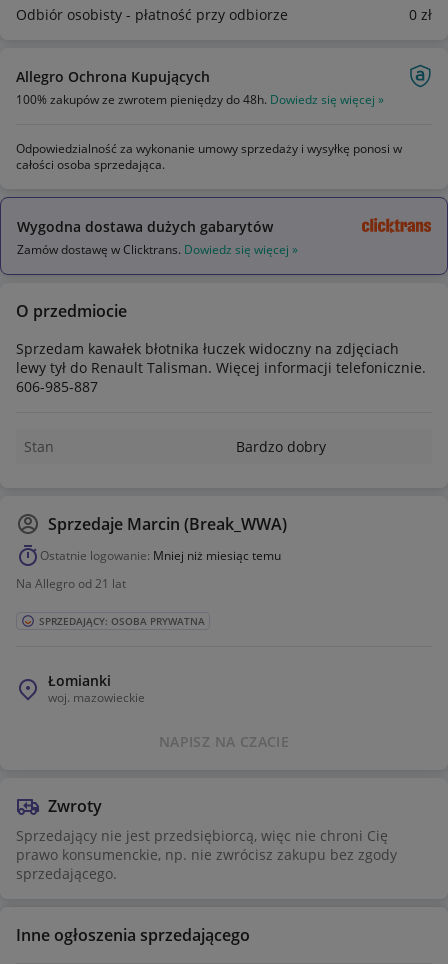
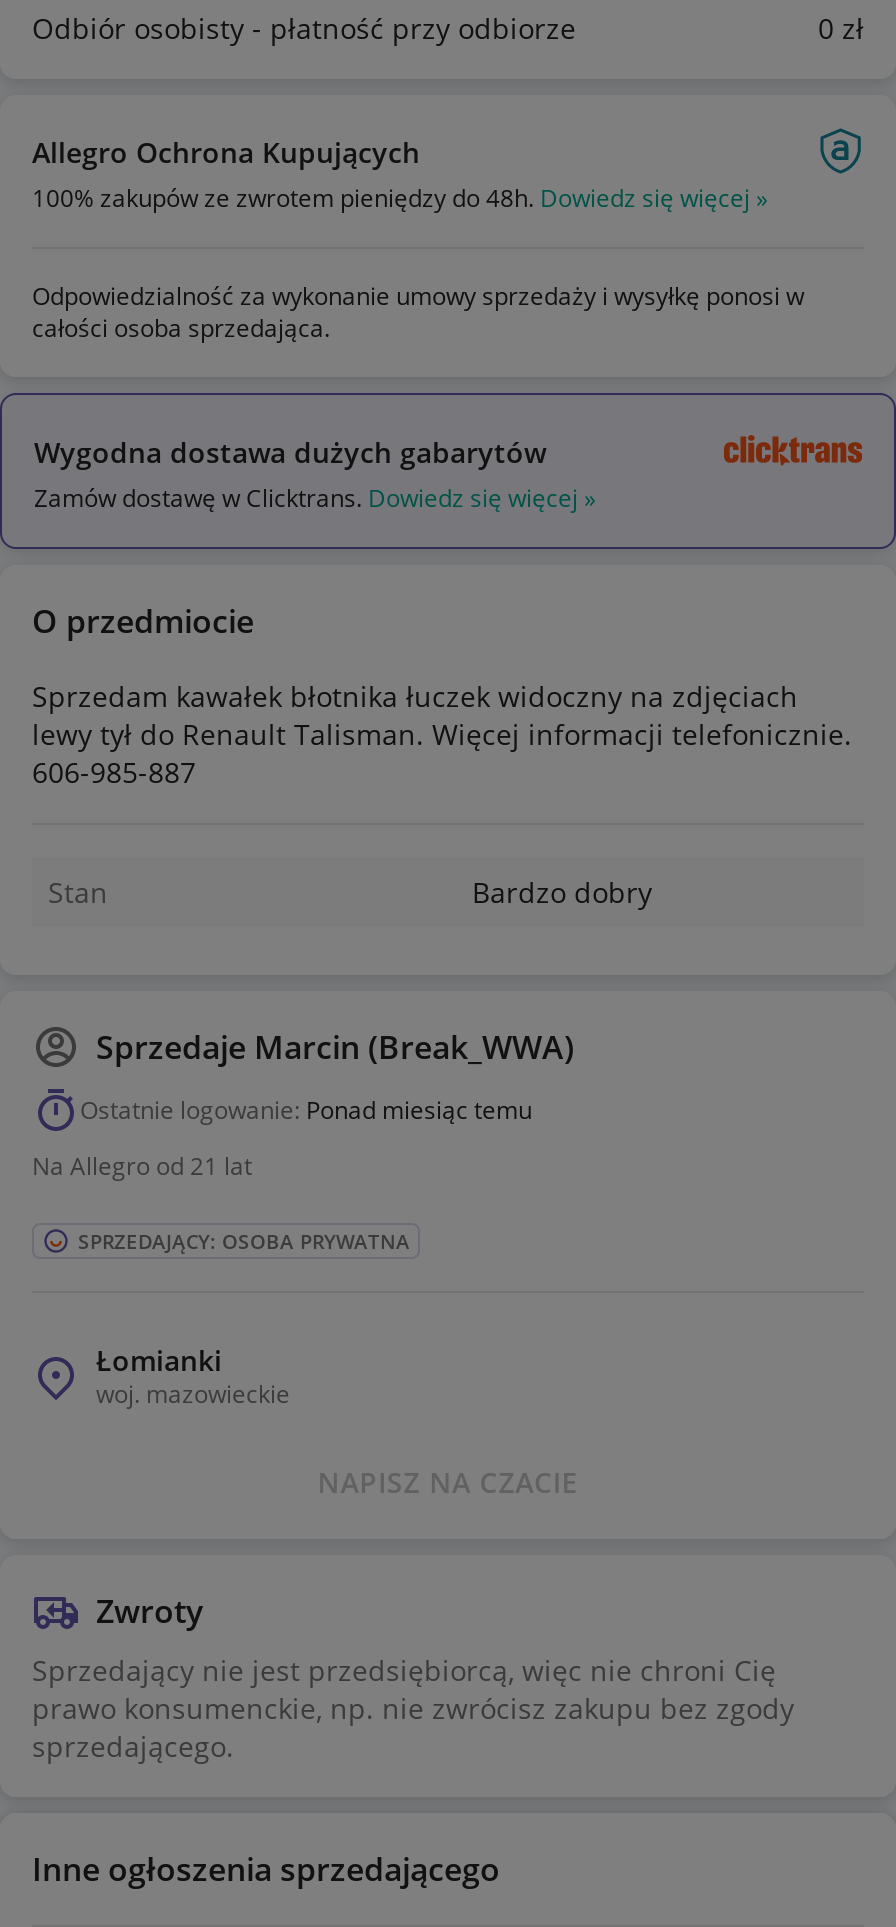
[40,547,281,564] Ostatnie logowanie: Mniej niż miesiąc temu -> [80,1093,532,1127] Ostatnie logowanie: Ponad miesiąc temu

